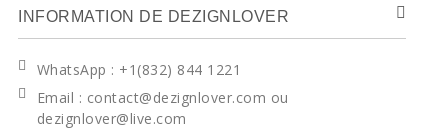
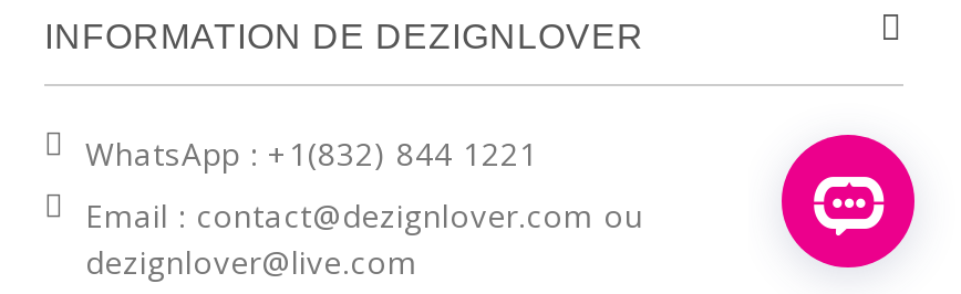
none -> [779,133,917,272] [image]

